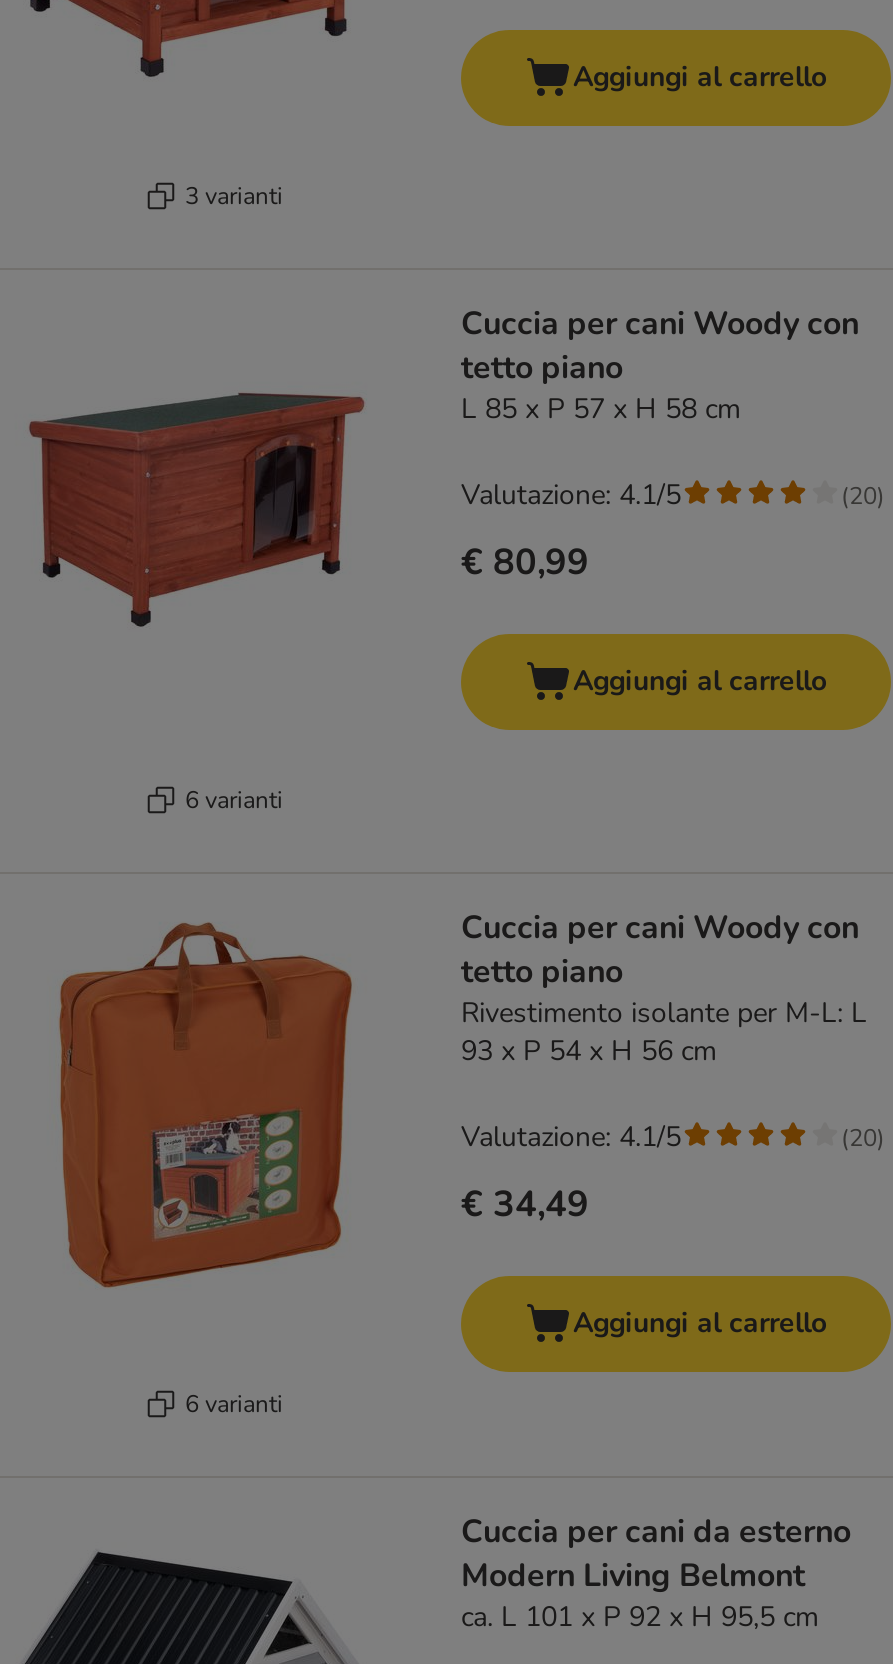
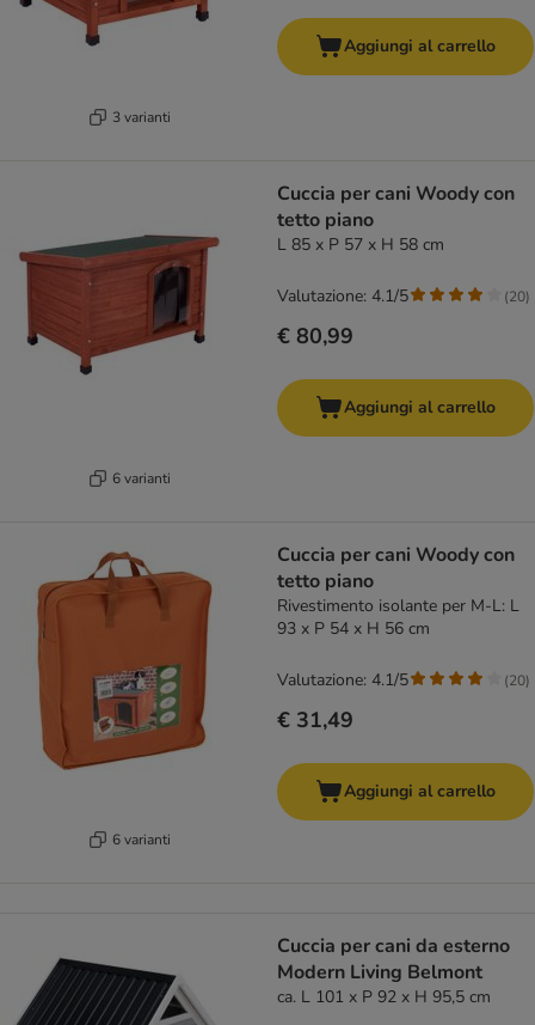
[461,1180,589,1228] € 34,49 -> [277,706,353,734] € 31,49

